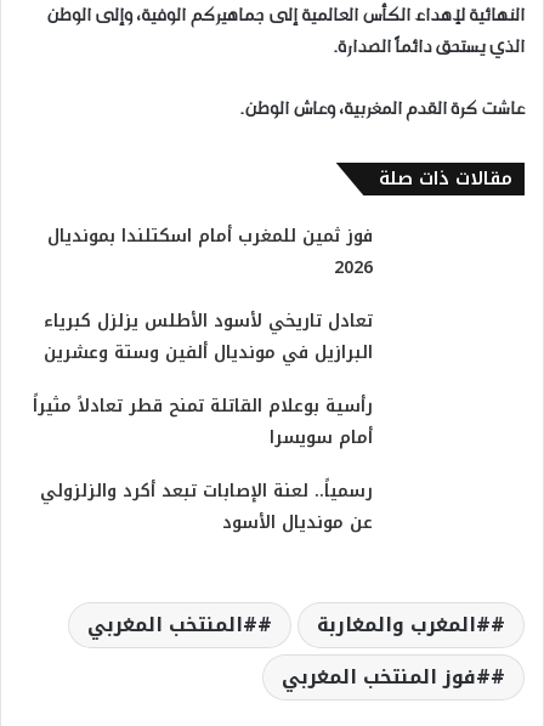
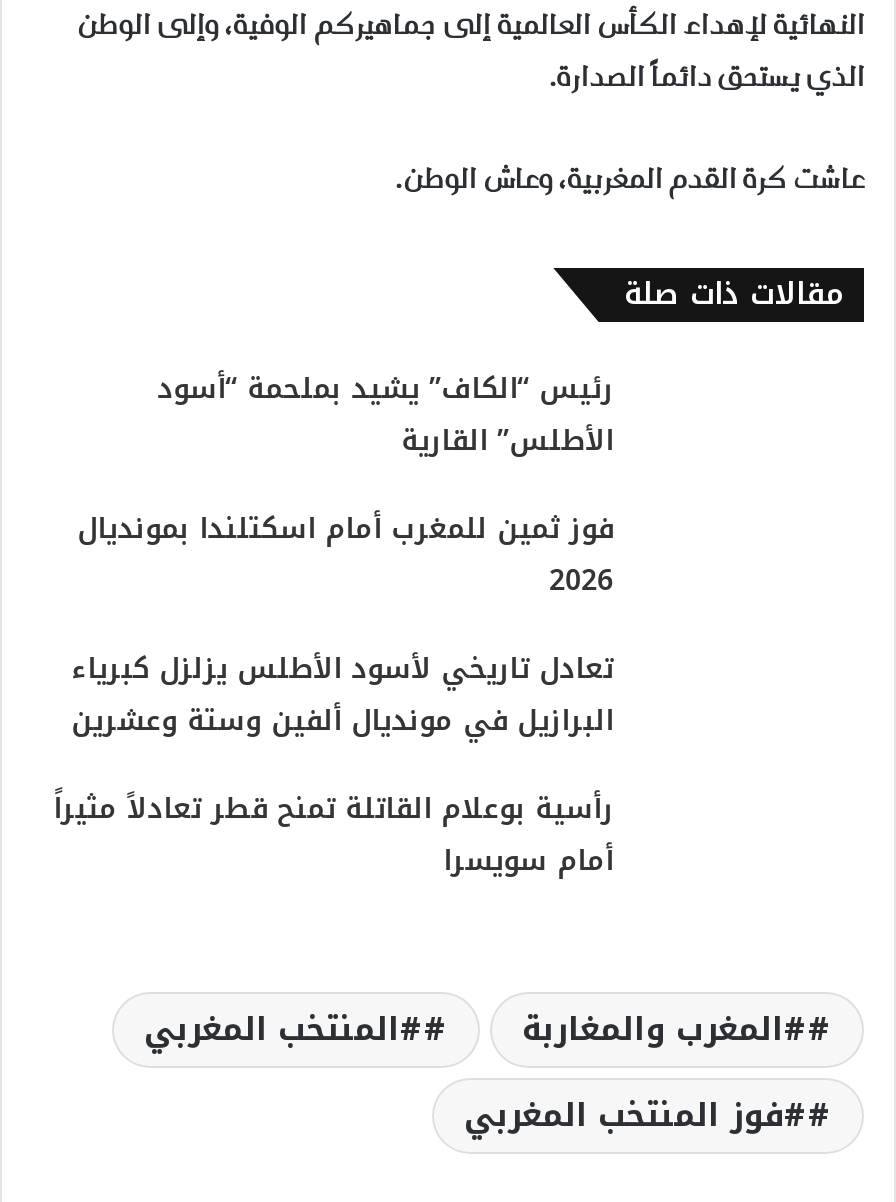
none -> [157,362,613,468] رئيس “الكاف” يشيد بملحمة “أسود | الأطلس” القارية
moved [32,220,372,454] -> [53,502,613,888]: فوز ثمين للمغرب أمام اسكتلندا بمونديال | 2026 | تعادل تاريخي لأسود الأطلس يزلزل كبرياء | البرازيل في مونديال ألفين وستة وعشرين | رأسية بوعلام القاتلة تمنح قطر تعادلاً مثيراً | أمام سويسرا
[40,475,372,539] رسمياً.. لعنة الإصابات تبعد أكرد والزلزولي | عن مونديال الأسود -> none

